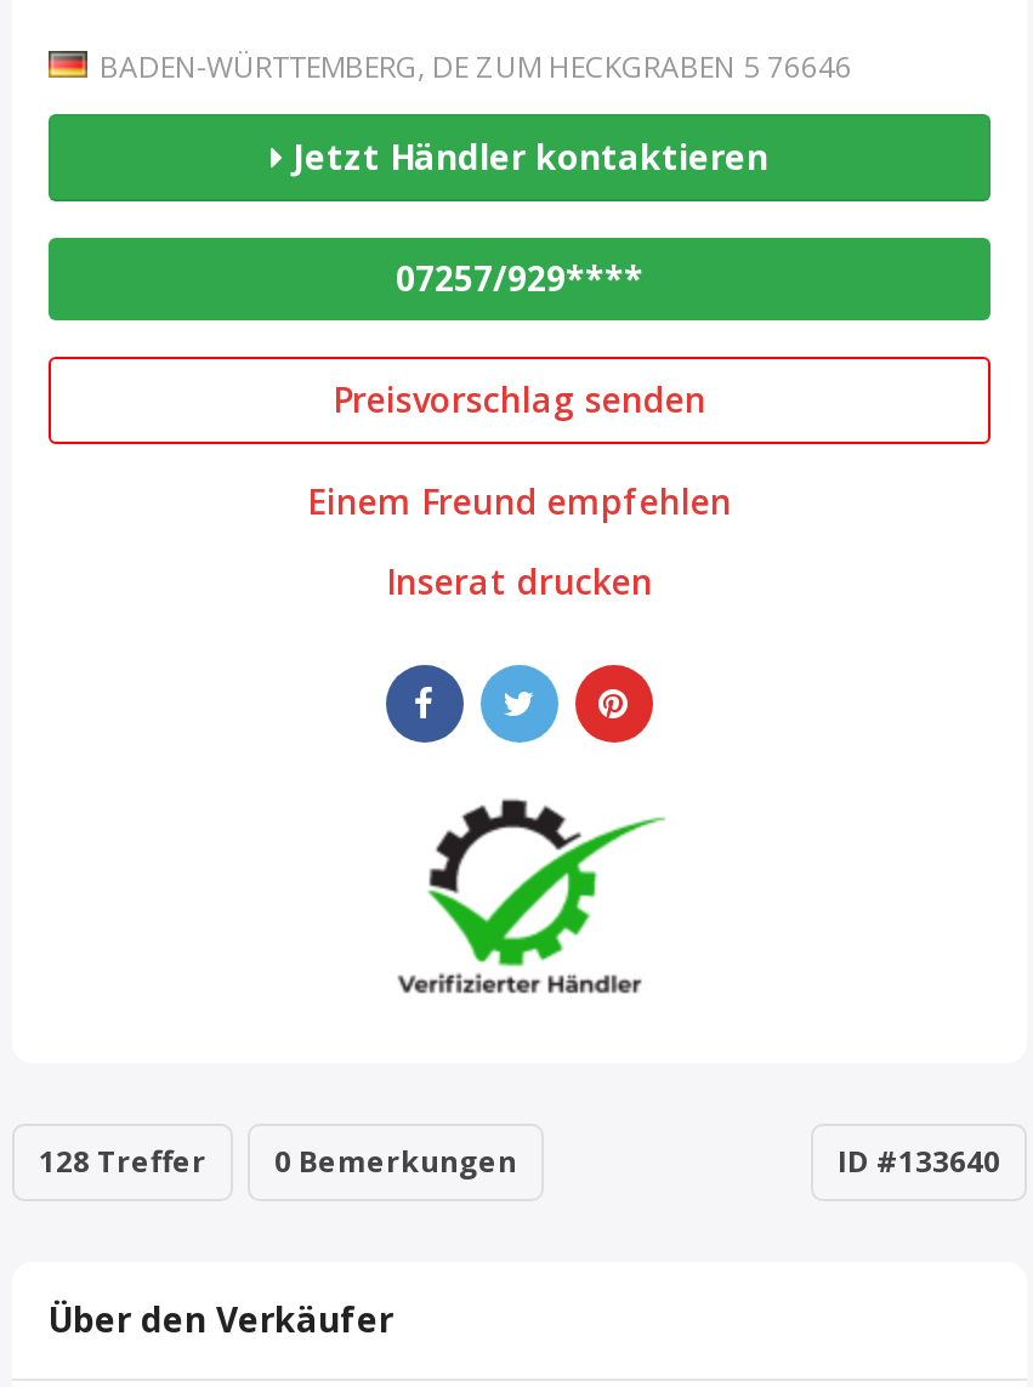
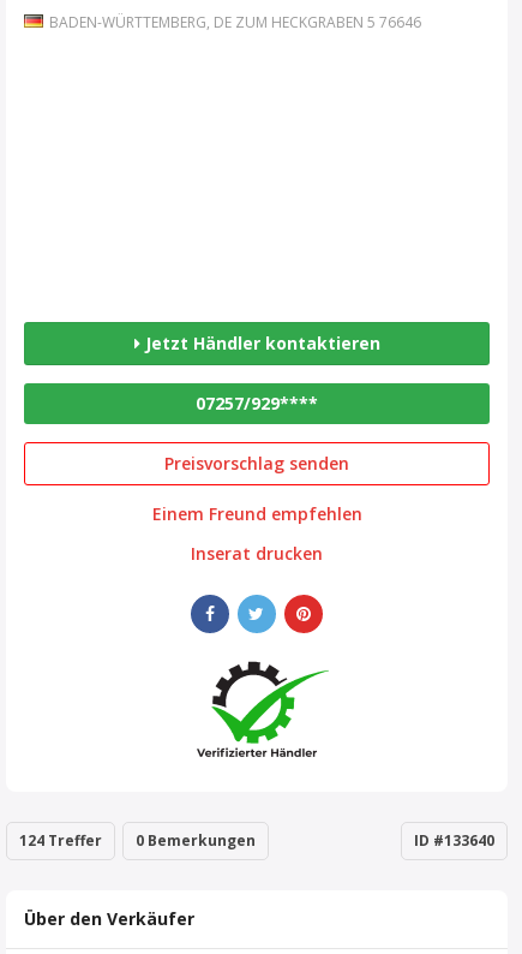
[39,1141,517,1182] 128 Treffer 0 Bemerkungen -> [19,830,256,851] 124 Treffer 0 Bemerkungen

